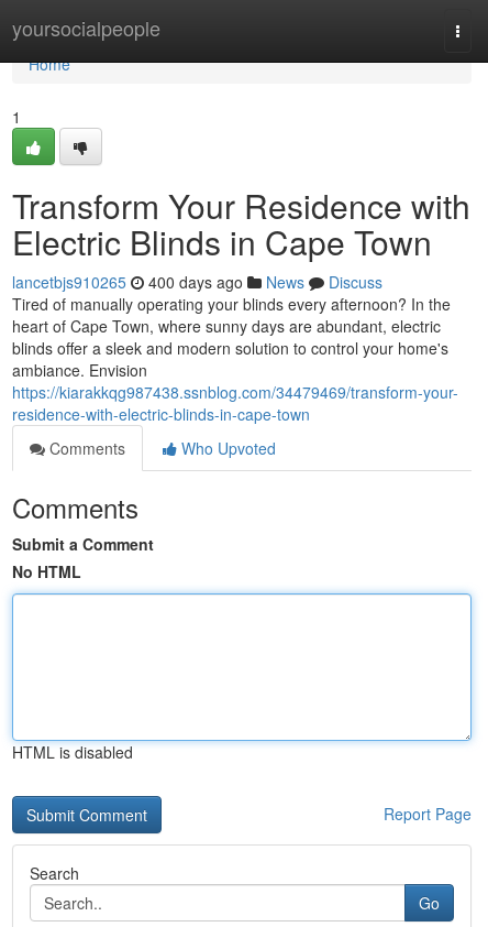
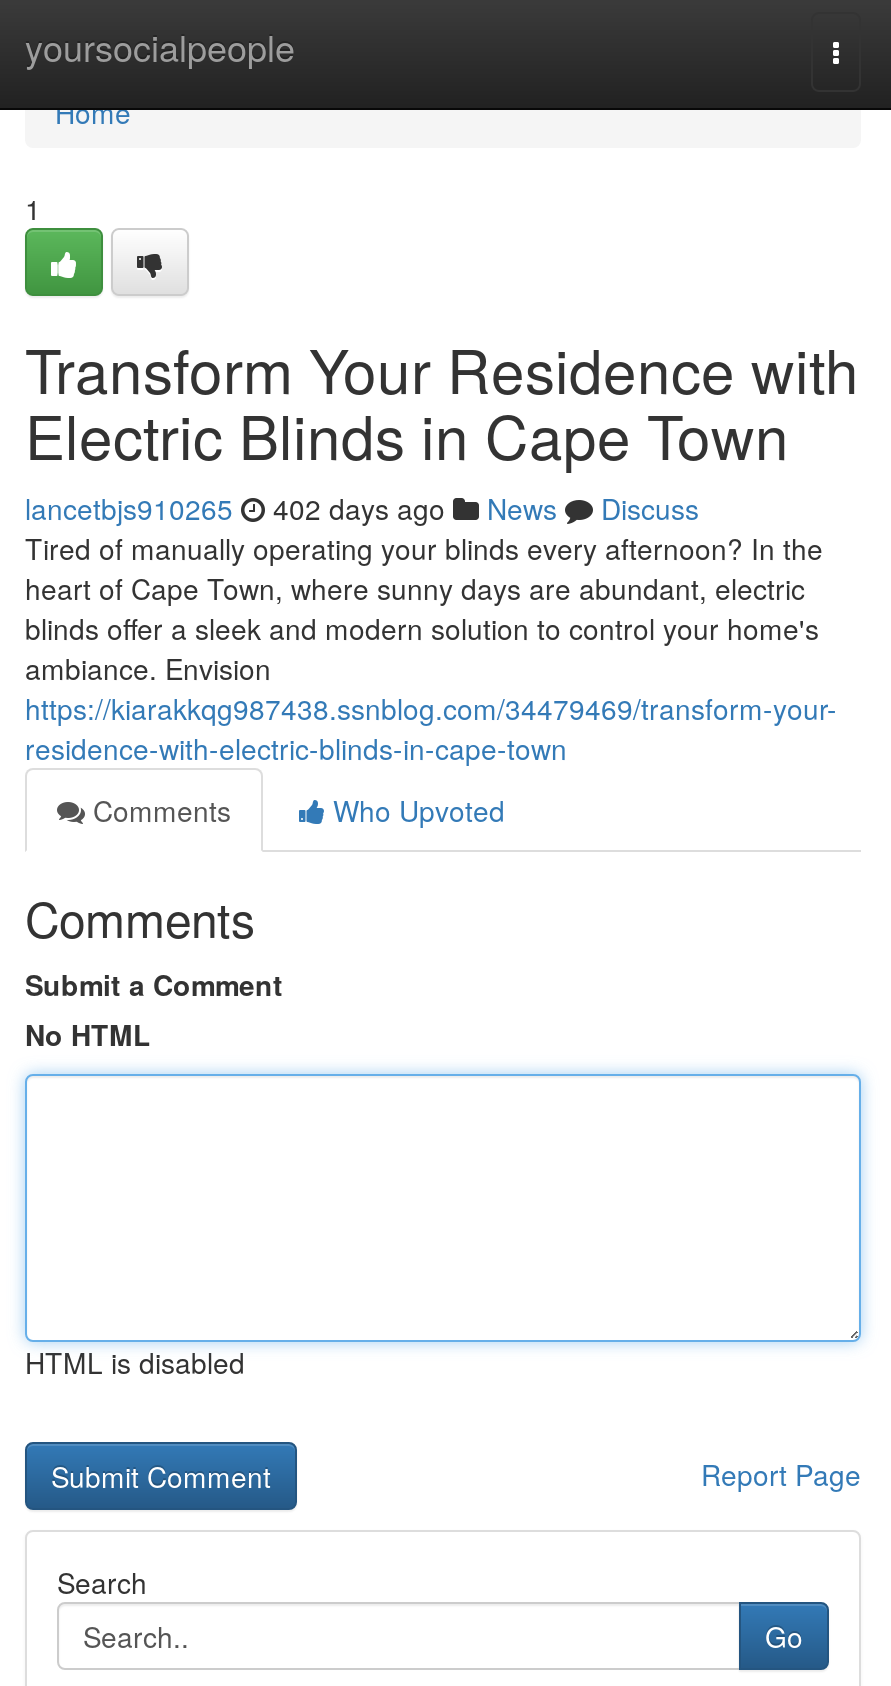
[12,271,382,293] lancetbjs910265 400 days ago News Discuss -> [25,488,699,528] lancetbjs910265 402 days ago News Discuss

